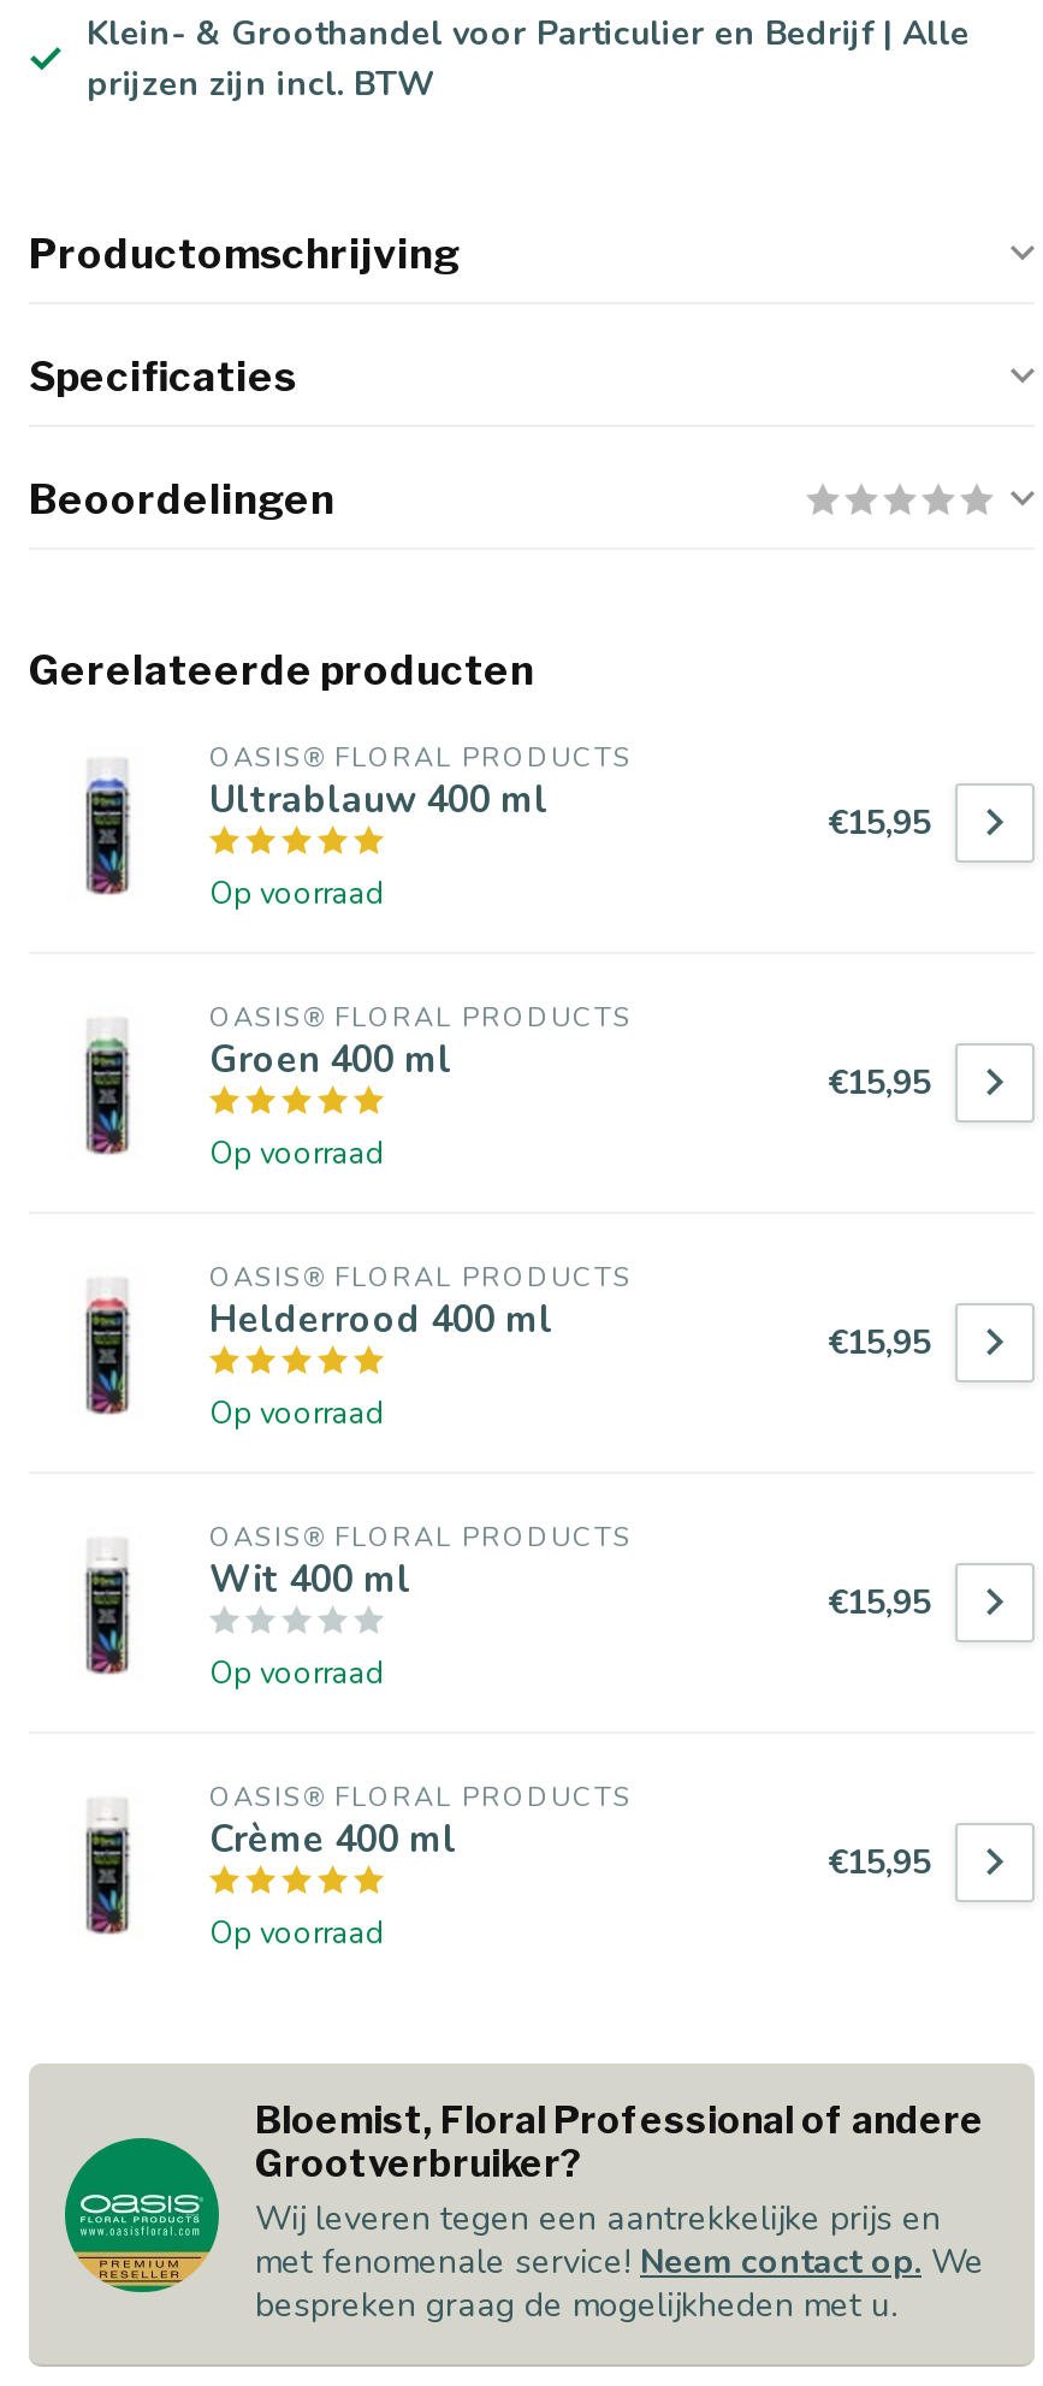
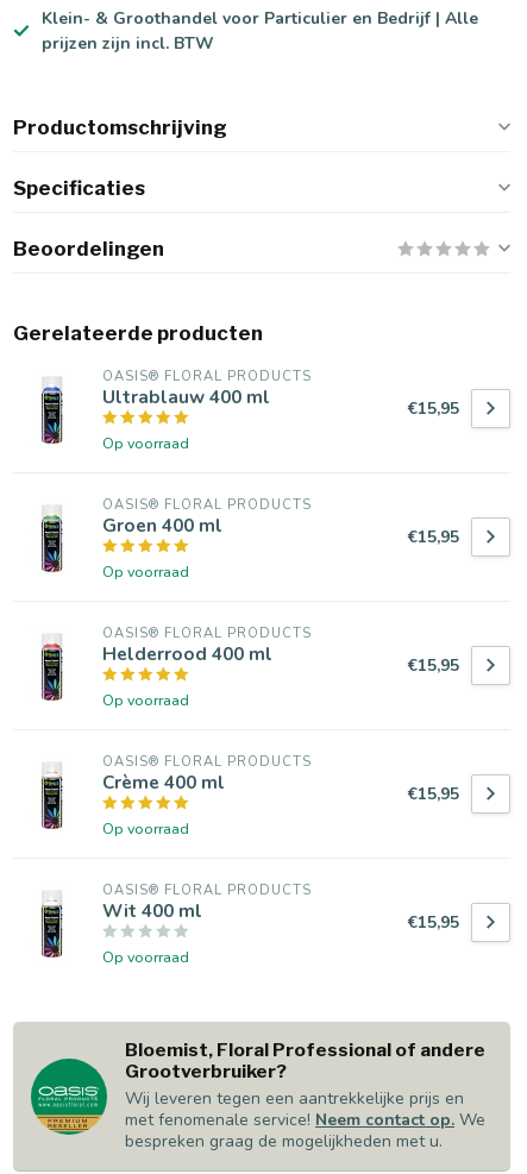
[209,1553,411,1604] Wit 400 ml -> [102,770,225,795] Crème 400 ml
[209,1813,457,1864] Crème 400 ml -> [102,898,202,923] Wit 400 ml

